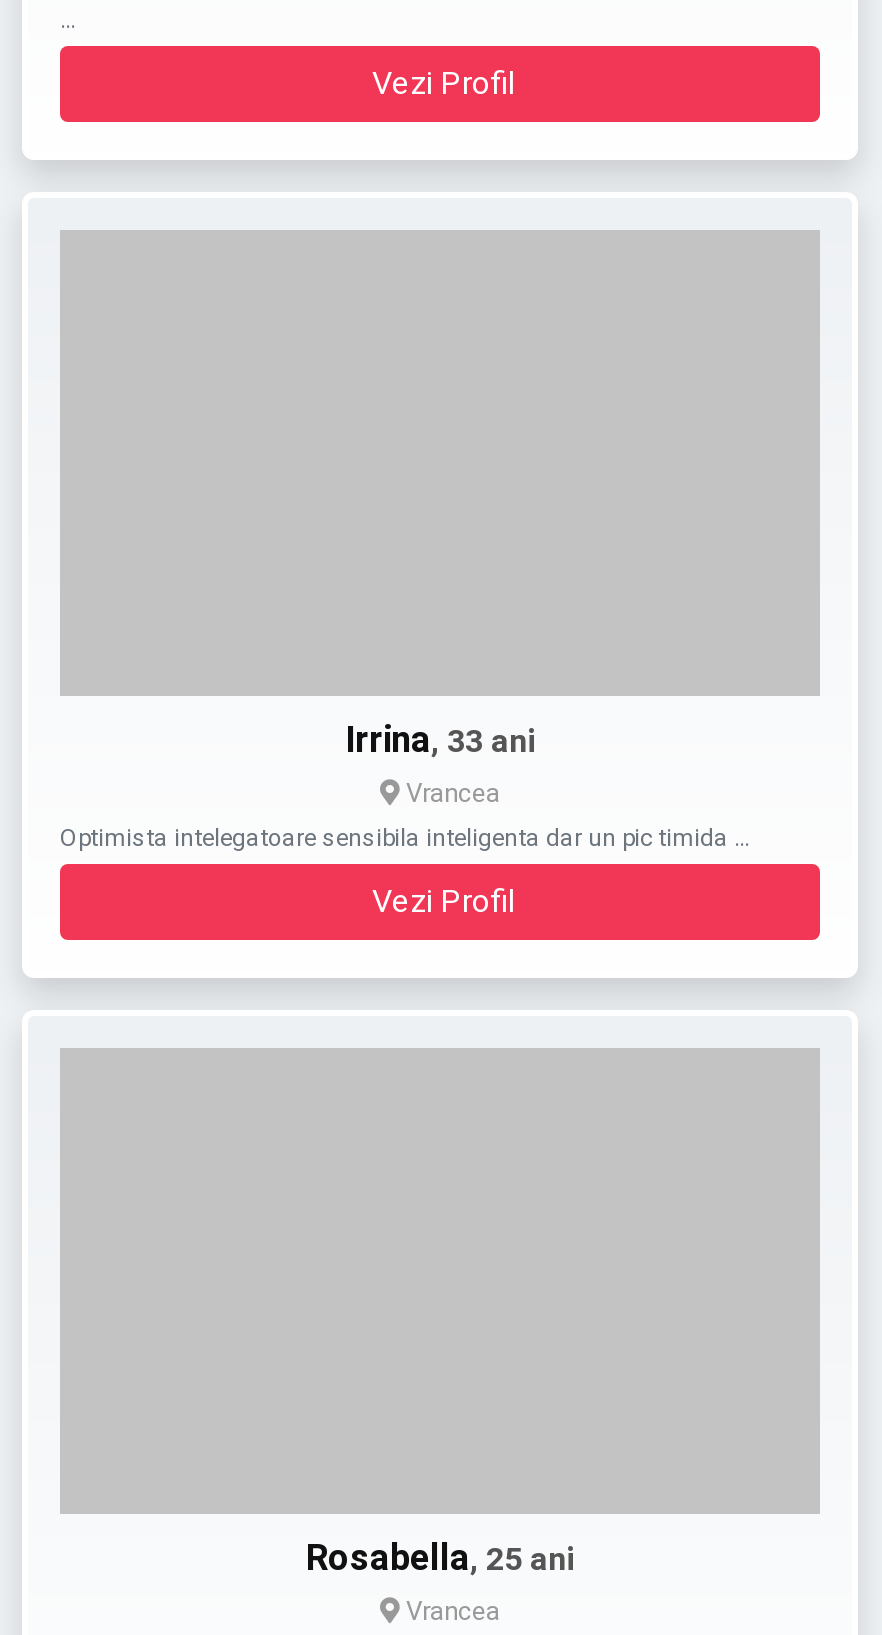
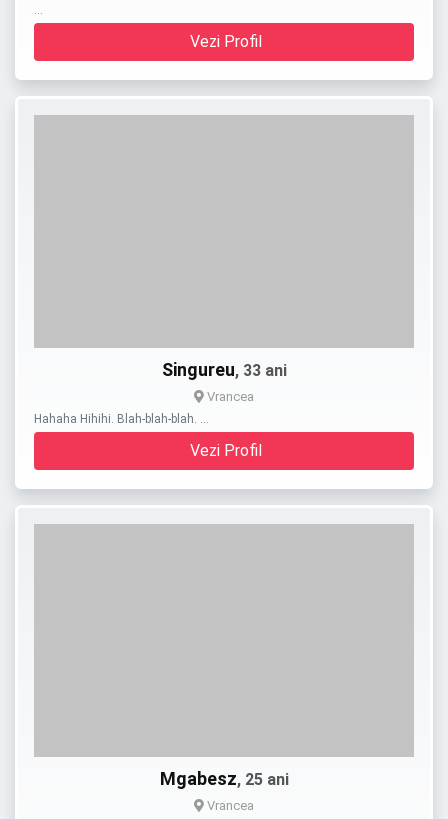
[345,718,535,760] Irrina, 33 ani -> [161,359,286,380] Singureu, 33 ani
[60,824,752,852] Optimista intelegatoare sensibila inteligenta dar un pic timida … -> [34,412,209,426] Hahaha Hihihi. Blah-blah-blah. …
[306,1536,574,1578] Rosabella, 25 ani -> [159,768,288,789] Mgabesz, 25 ani

